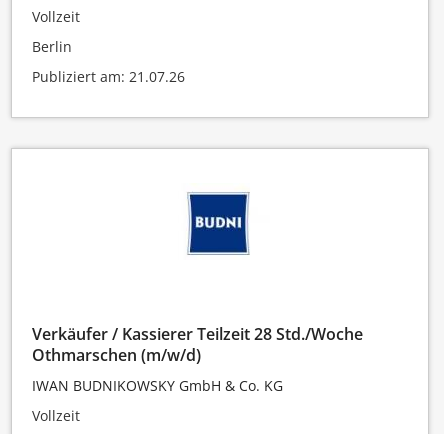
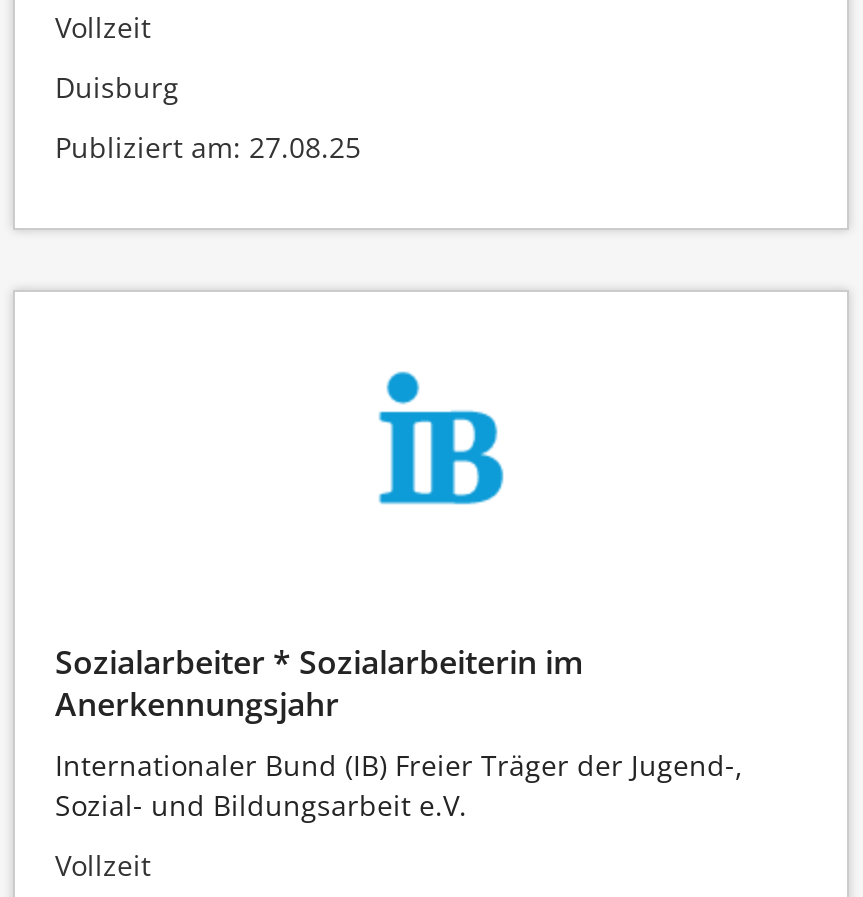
[32,37,72,56] Berlin -> [55,68,179,106] Duisburg
[32,67,185,86] Publiziert am: 21.07.26 -> [55,128,361,166] Publiziert am: 27.08.25
[187,189,253,256] [image] -> [367,370,505,506] [image]
[32,323,363,366] Verkäufer / Kassierer Teilzeit 28 Std./Woche | Othmarschen (m/w/d) -> [55,640,583,726] Sozialarbeiter * Sozialarbeiterin im | Anerkennungsjahr
[32,376,283,395] IWAN BUDNIKOWSKY GmbH & Co. KG -> [55,746,743,824] Internationaler Bund (IB) Freier Träger der Jugend-, | Sozial- und Bildungsarbeit e.V.

